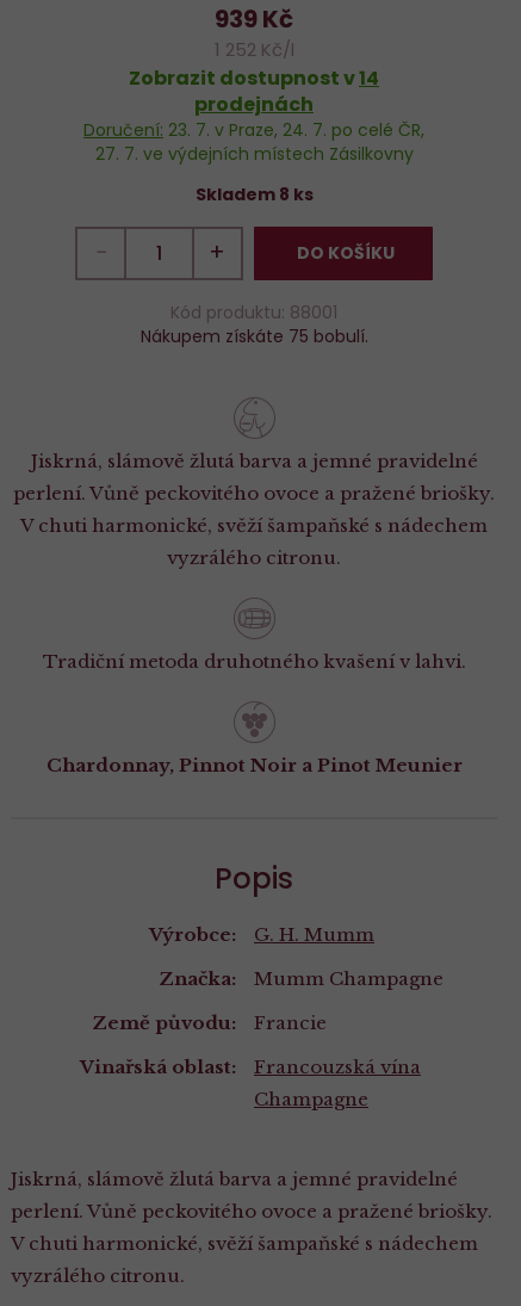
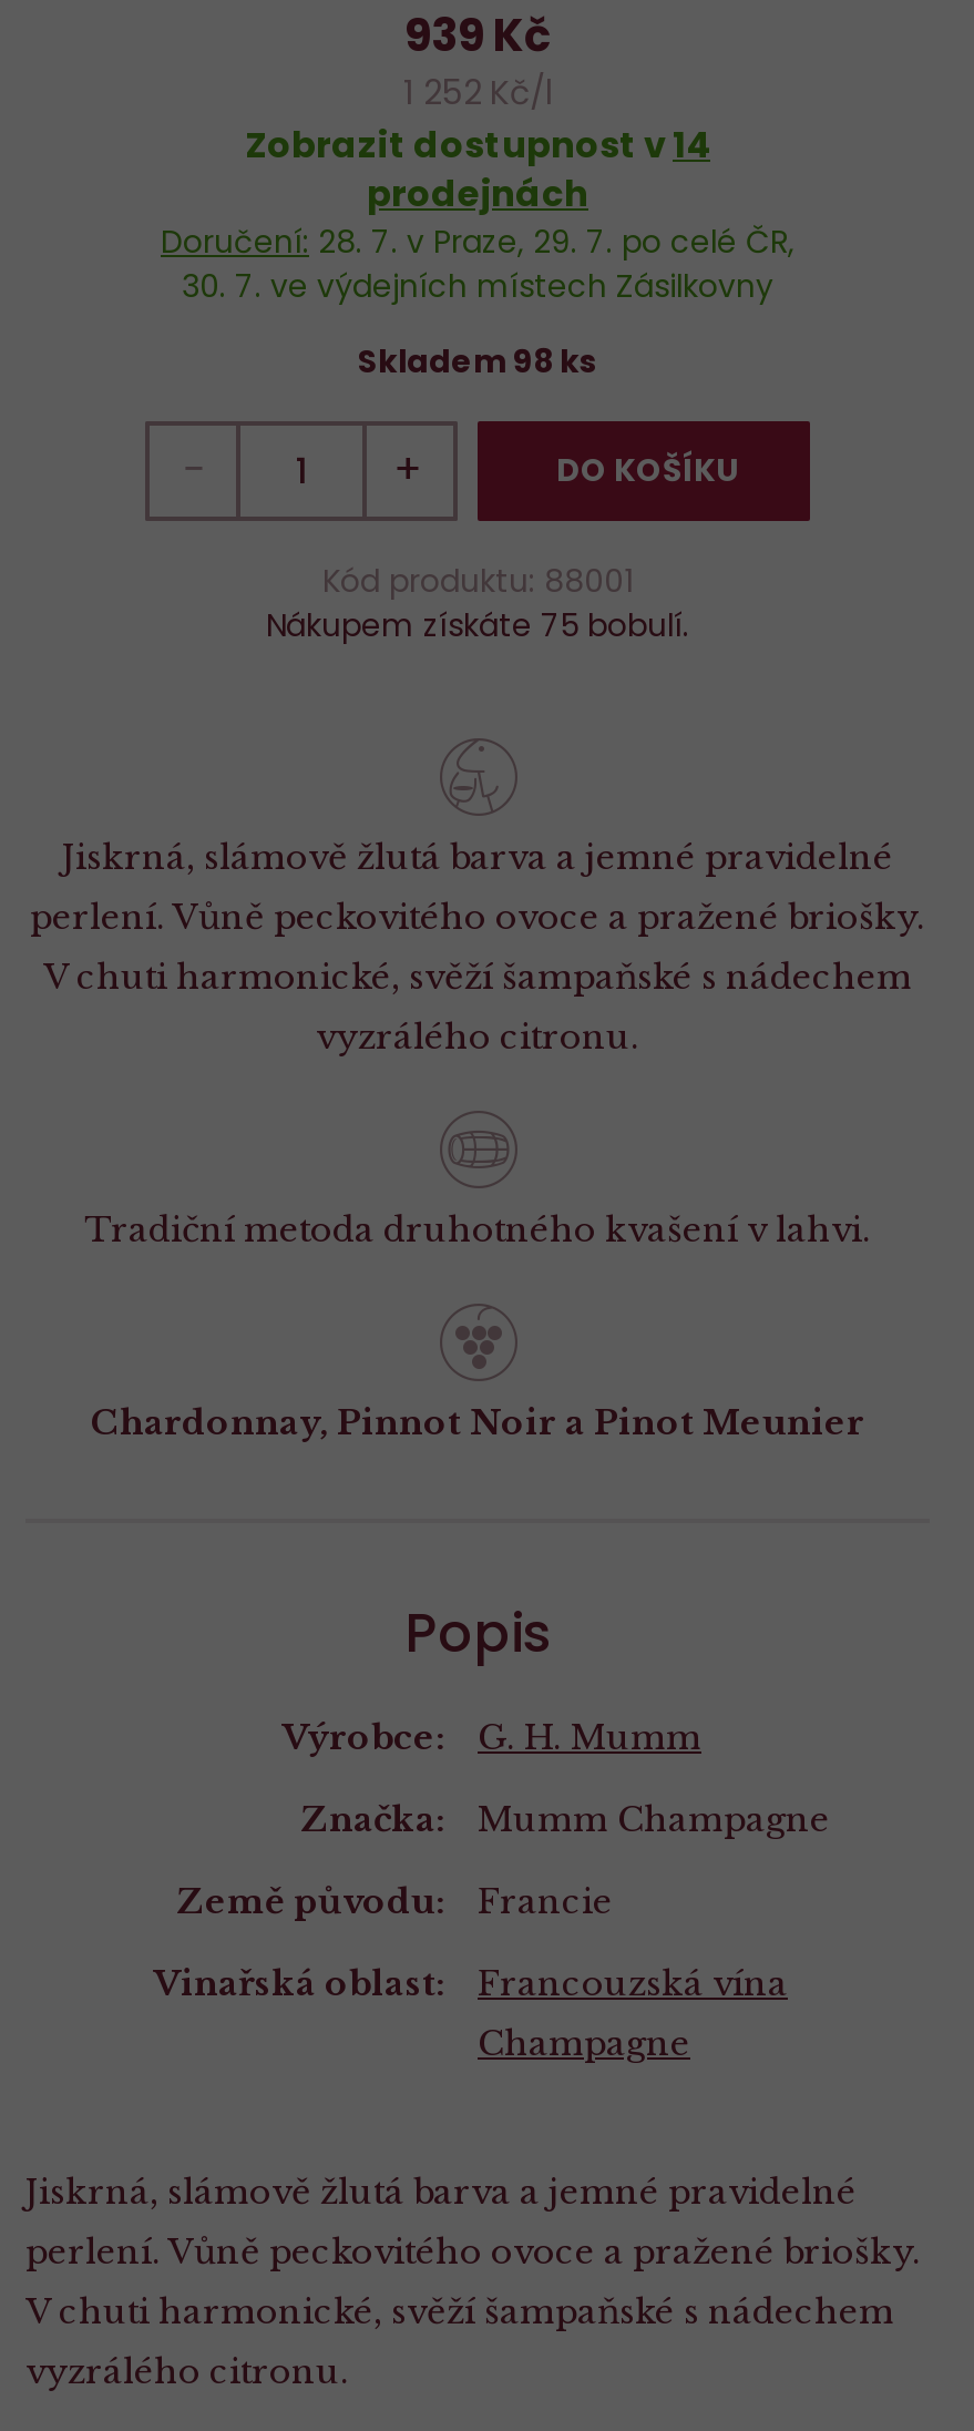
[83,118,424,142] Doručení: 23. 7. v Praze, 24. 7. po celé ČR, -> [161,219,794,264] Doručení: 28. 7. v Praze, 29. 7. po celé ČR,
[95,142,413,166] 27. 7. ve výdejních místech Zásilkovny -> [182,264,773,308] 30. 7. ve výdejních místech Zásilkovny
[195,182,313,206] Skladem 8 ks -> [358,339,597,384] Skladem 98 ks

